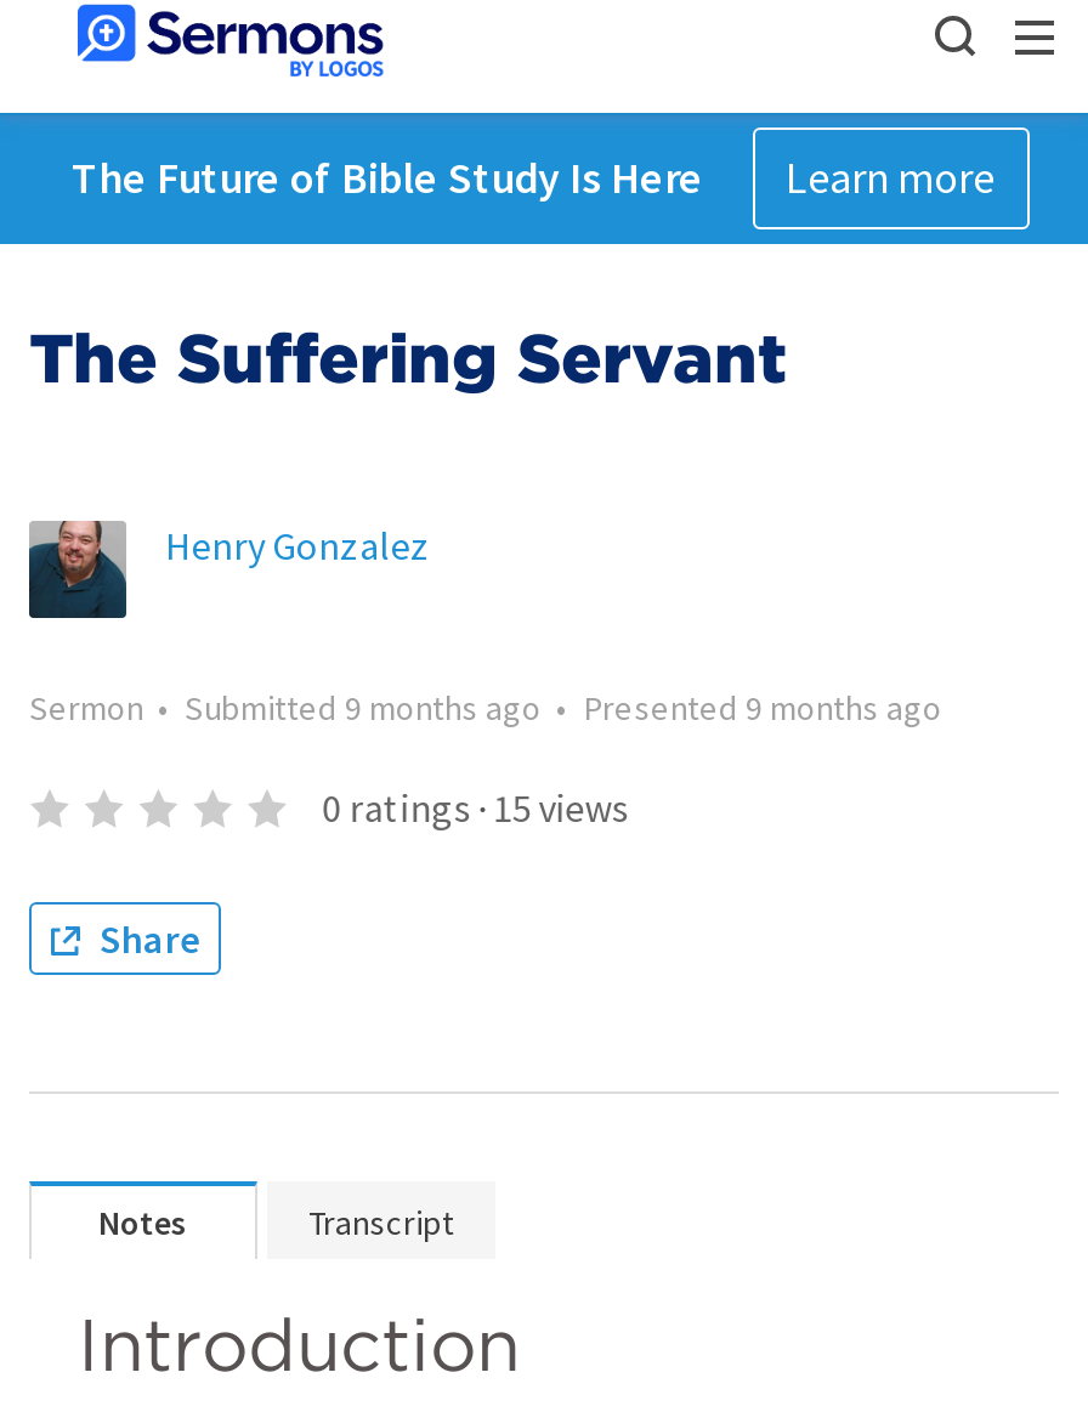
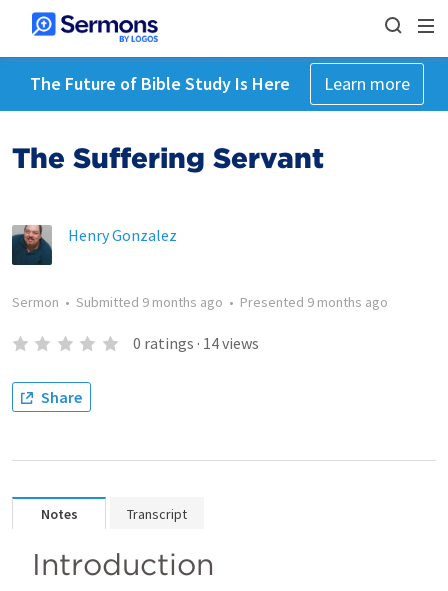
[322,783,628,832] 0 ratings · 15 views -> [133,333,259,353] 0 ratings · 14 views

